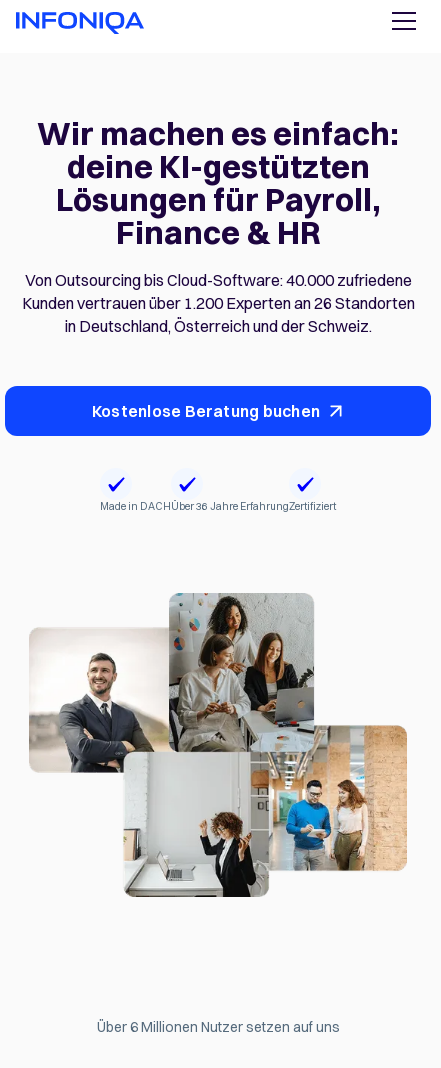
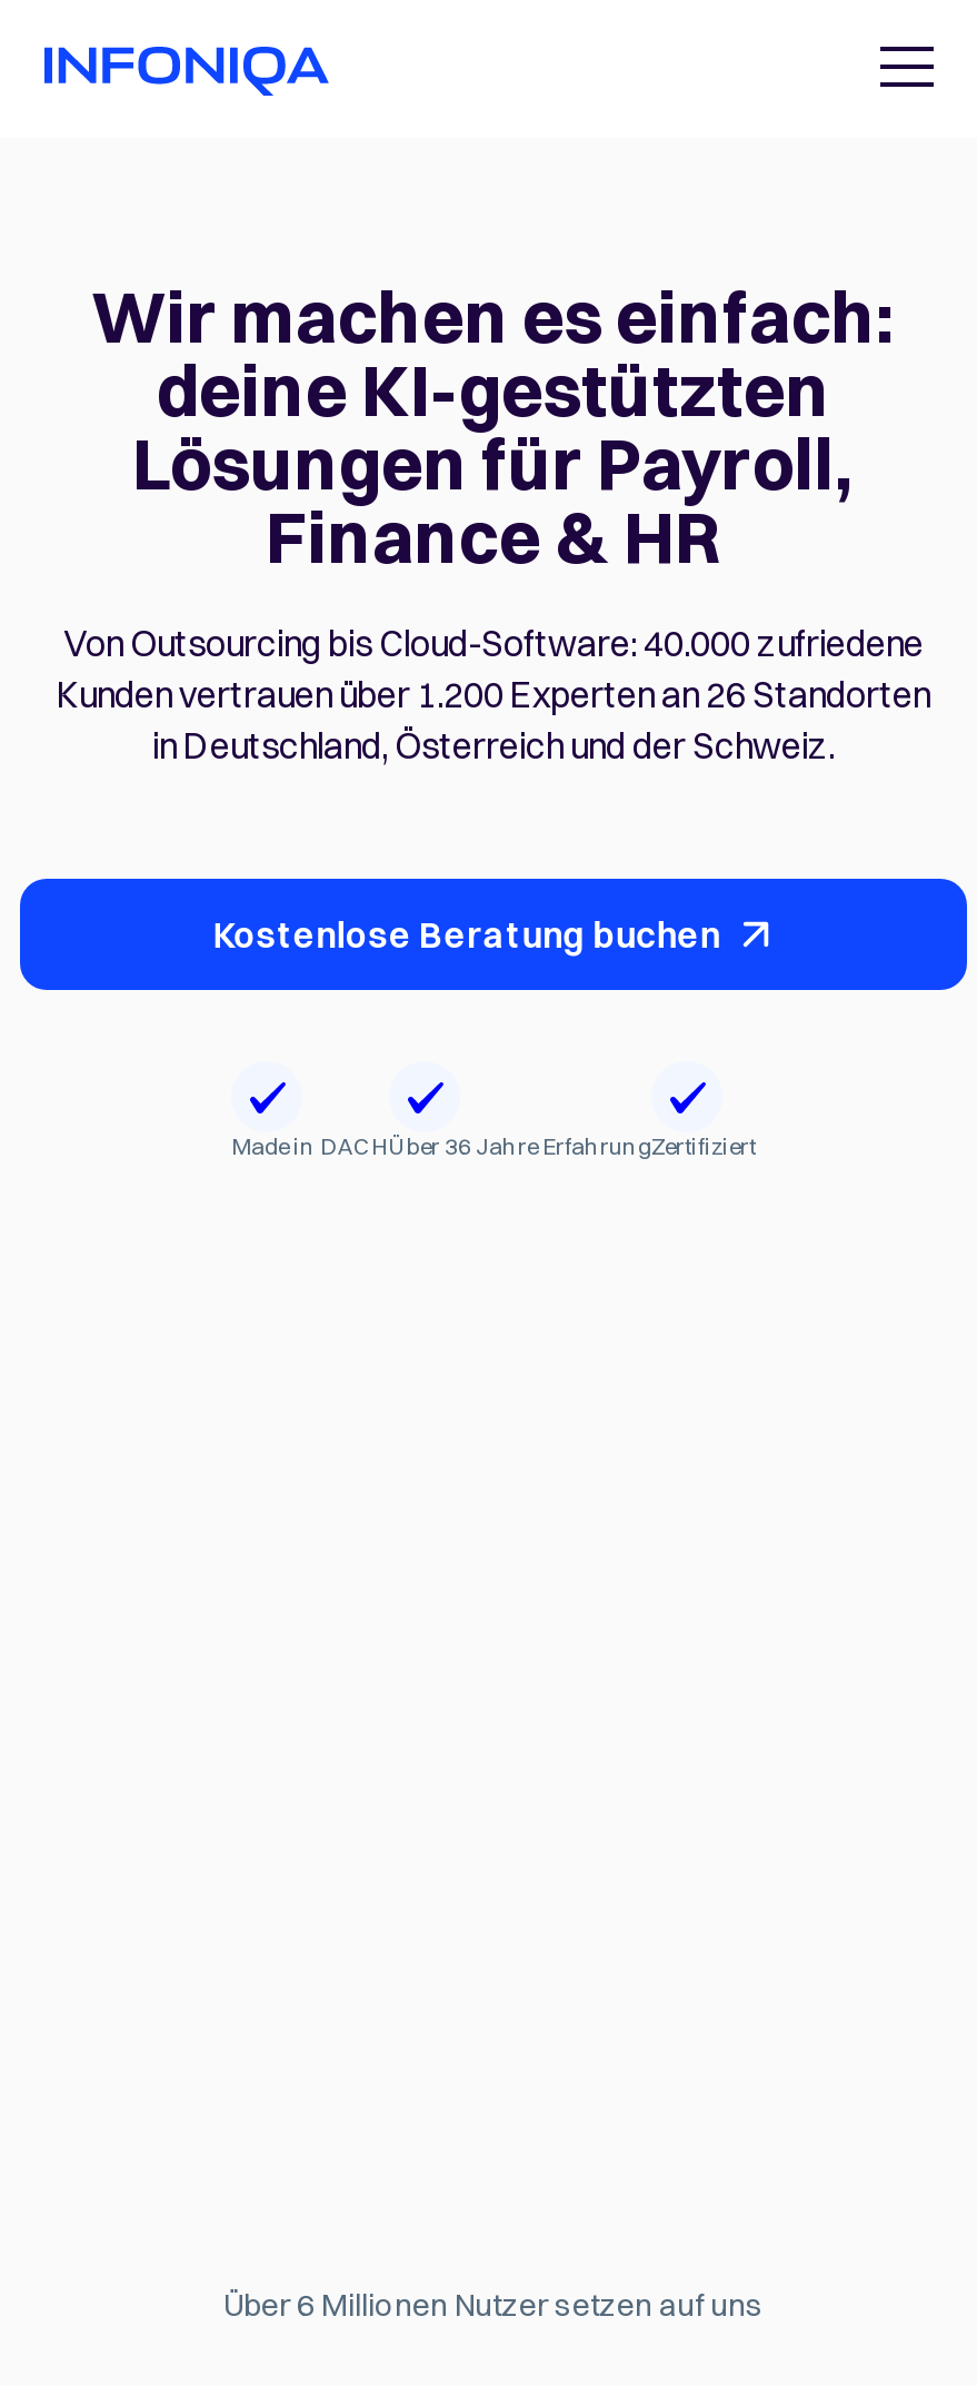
[28,592,408,898] [image] -> none

